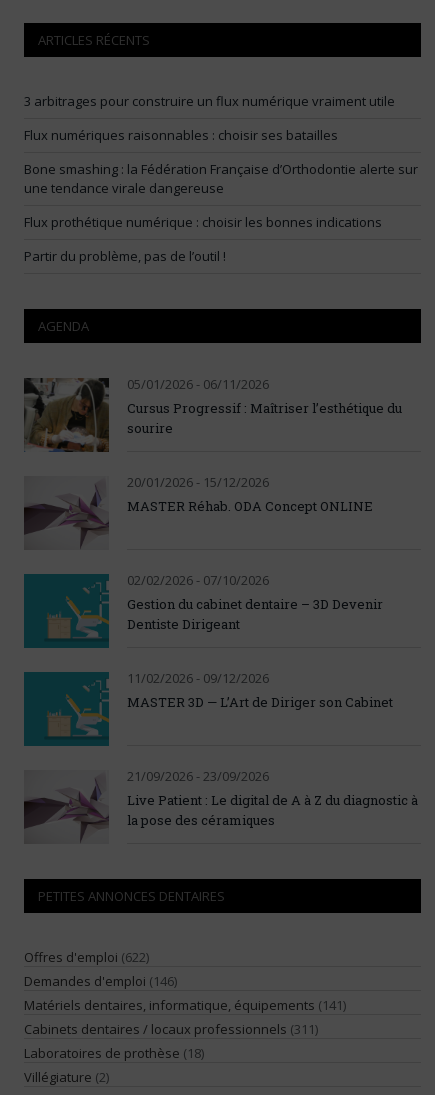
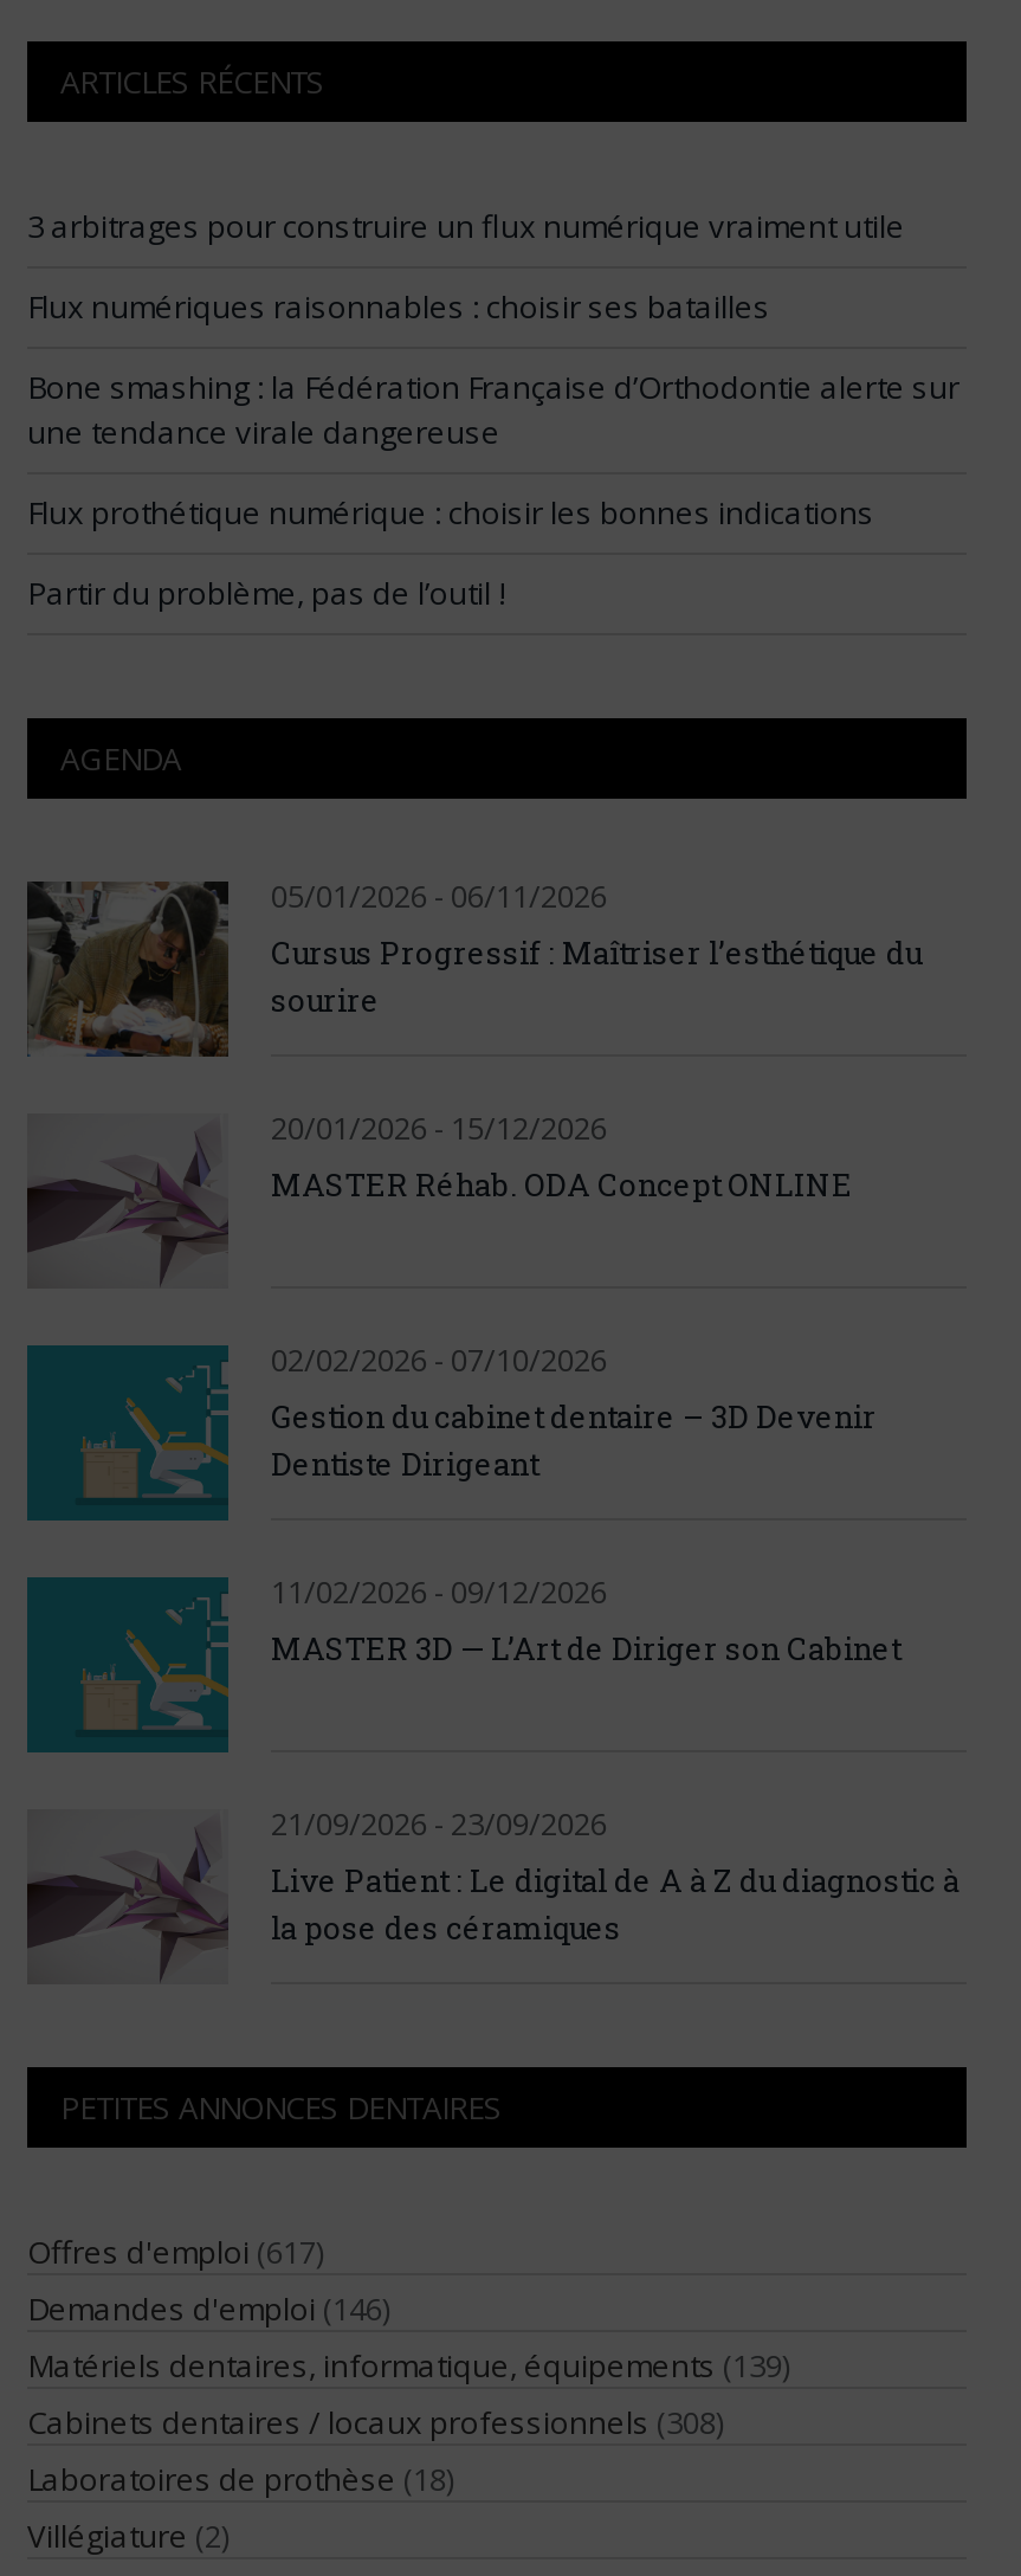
[24,948,149,966] Offres d'emploi (622) -> [27,2230,323,2272] Offres d'emploi (617)
[24,996,346,1014] Matériels dentaires, informatique, équipements (141) -> [27,2343,789,2386] Matériels dentaires, informatique, équipements (139)
[24,1020,318,1038] Cabinets dentaires / locaux professionnels (311) -> [27,2400,723,2443] Cabinets dentaires / locaux professionnels (308)

